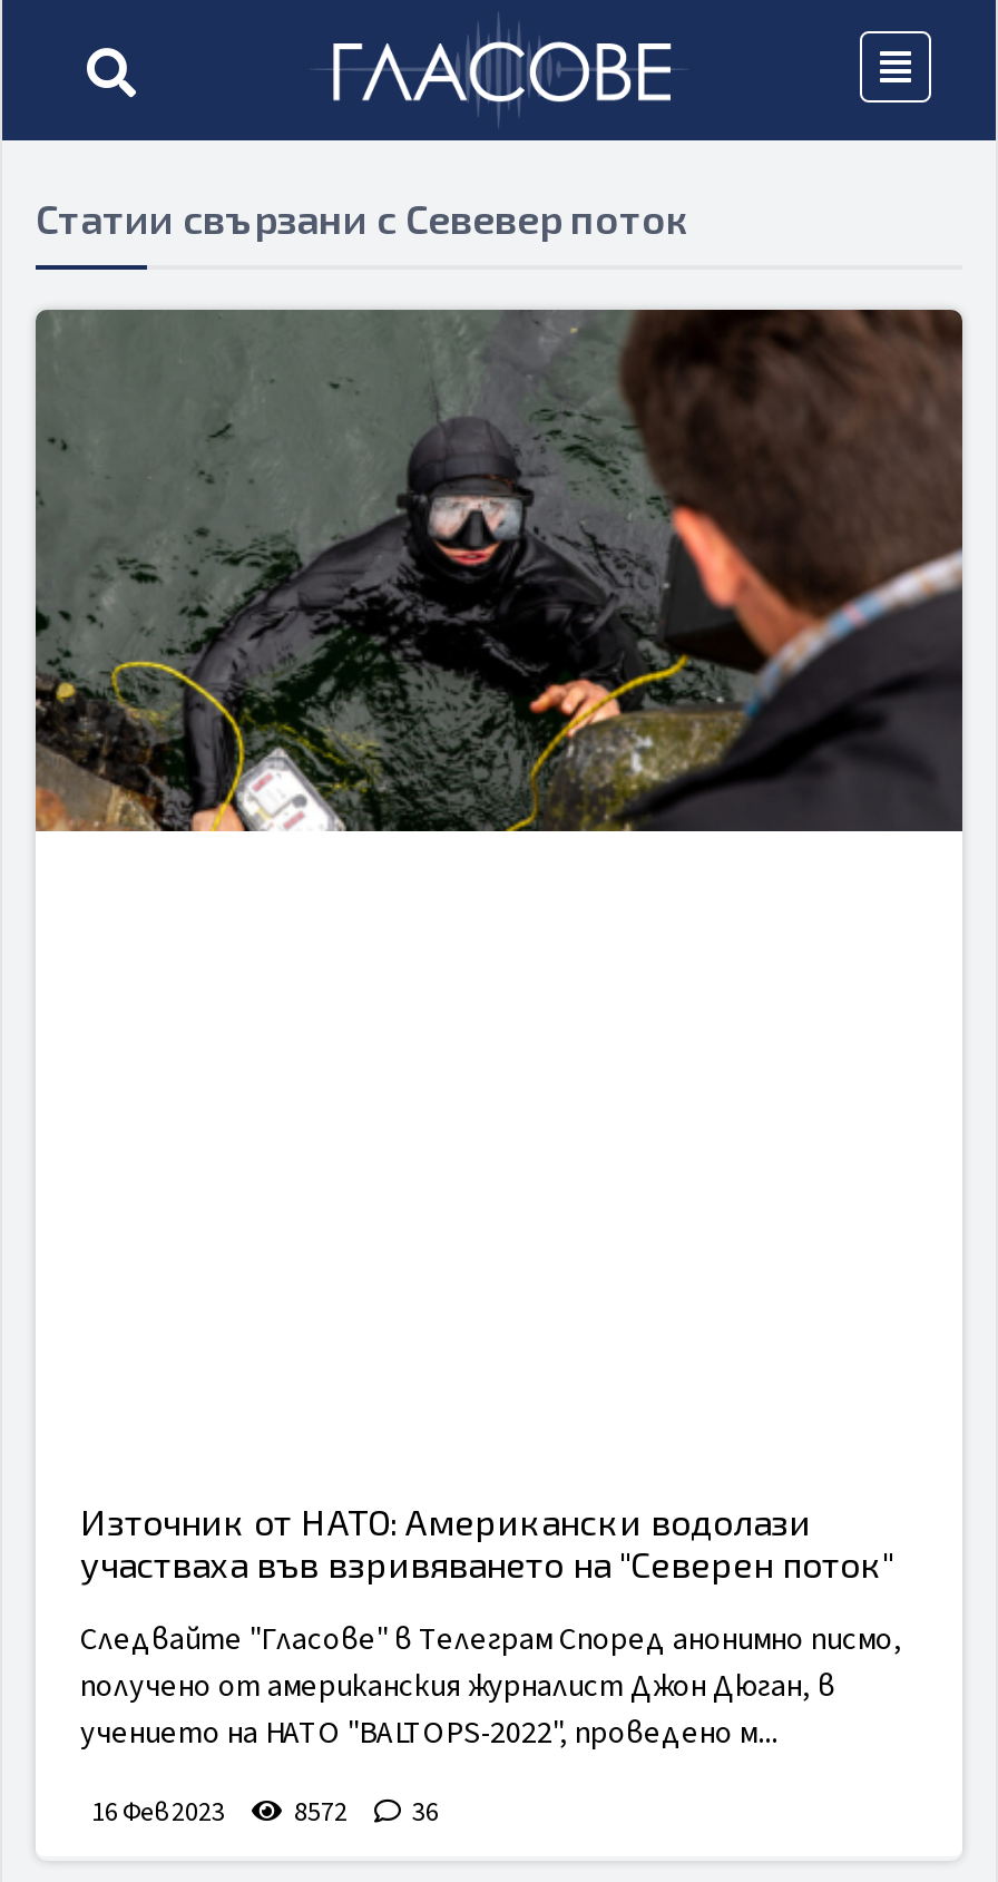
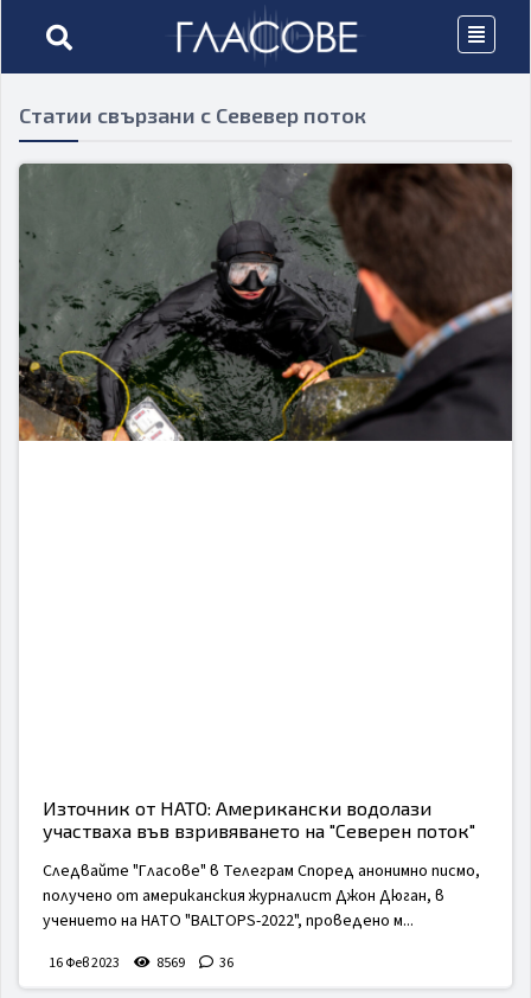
[91,1793,439,1831] 16 Фев 2023 8572 36 -> [49,953,233,973] 16 Фев 2023 8569 36

